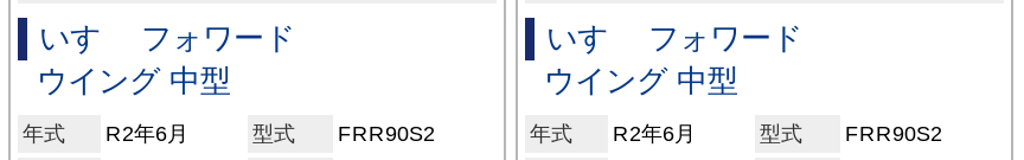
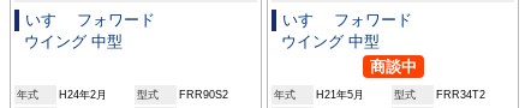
none -> [369,57,416,75] 商談中
[23,121,188,145] 年式 R2年6月 -> [17,88,107,100] 年式 H24年2月
[530,121,696,145] 年式 R2年6月 -> [274,88,364,100] 年式 H21年5月
[760,121,942,145] 型式 FRR90S2 -> [394,88,485,100] 型式 FRR34T2

